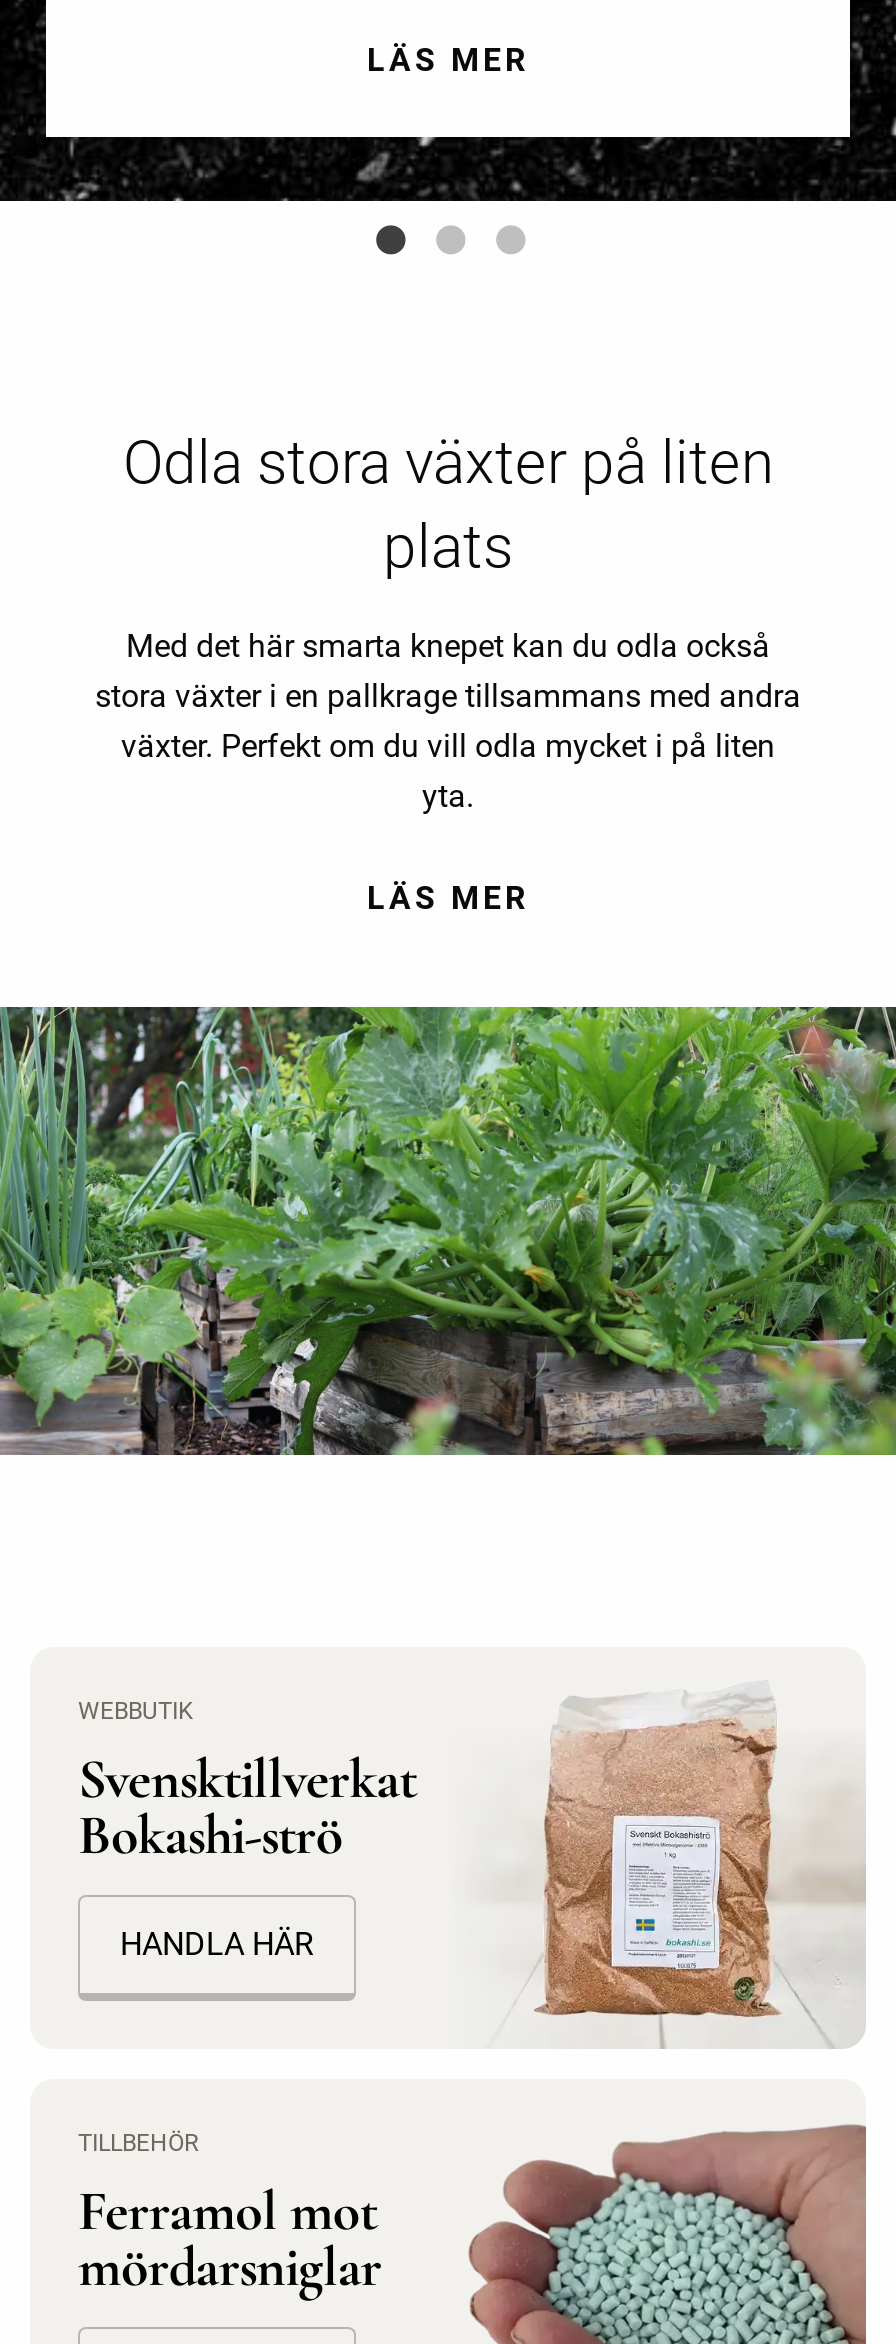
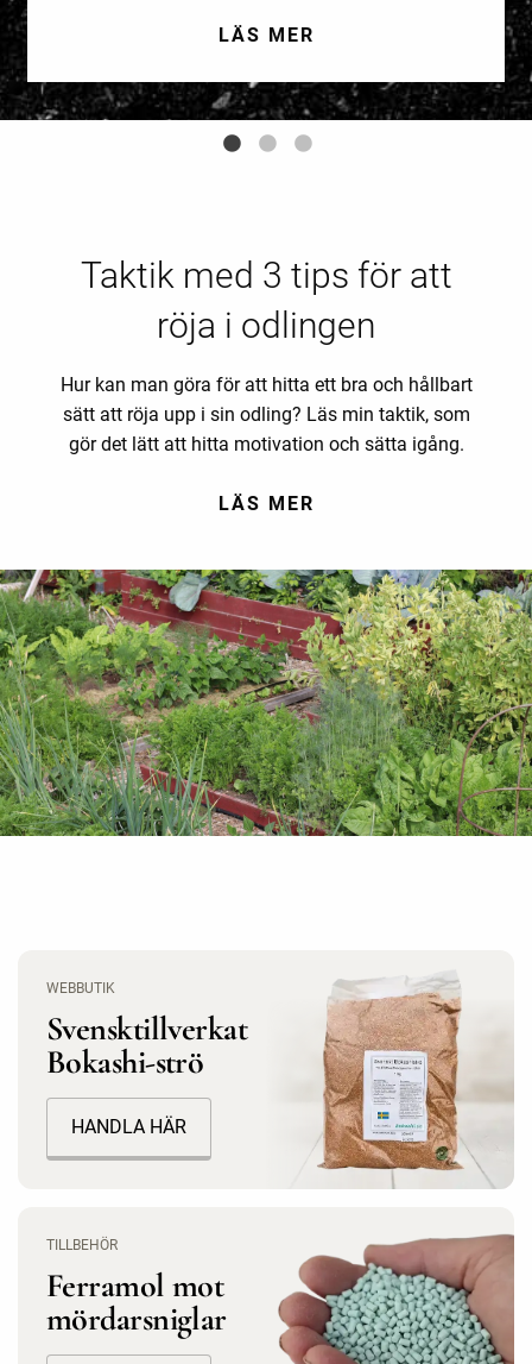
[123,427,773,581] Odla stora växter på liten | plats -> [80,254,452,345] Taktik med 3 tips för att | röja i odlingen
[95,627,801,815] Med det här smarta knepet kan du odla också | stora växter i en pallkrage tillsammans med andra | växter. Perfekt om du vill odla mycket i på liten | yta. -> [60,373,472,455] Hur kan man göra för att hitta ett bra och hållbart | sätt att röja upp i sin odling? Läs min taktik, som | gör det lätt att hitta motivation och sätta igång.
[6,1006,890,1456] [image] -> [4,568,528,837] [image]

